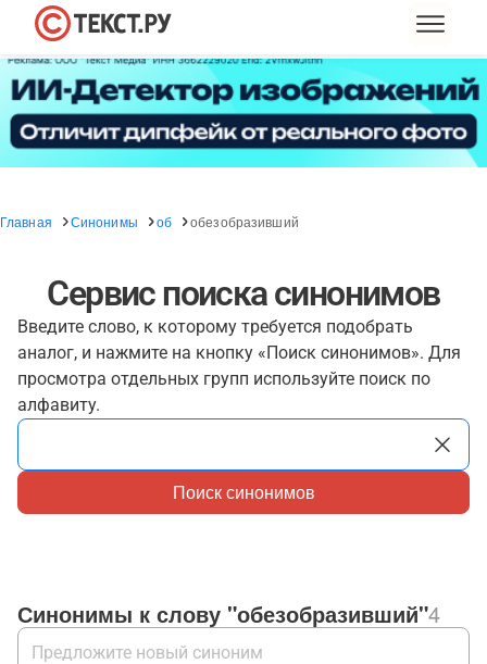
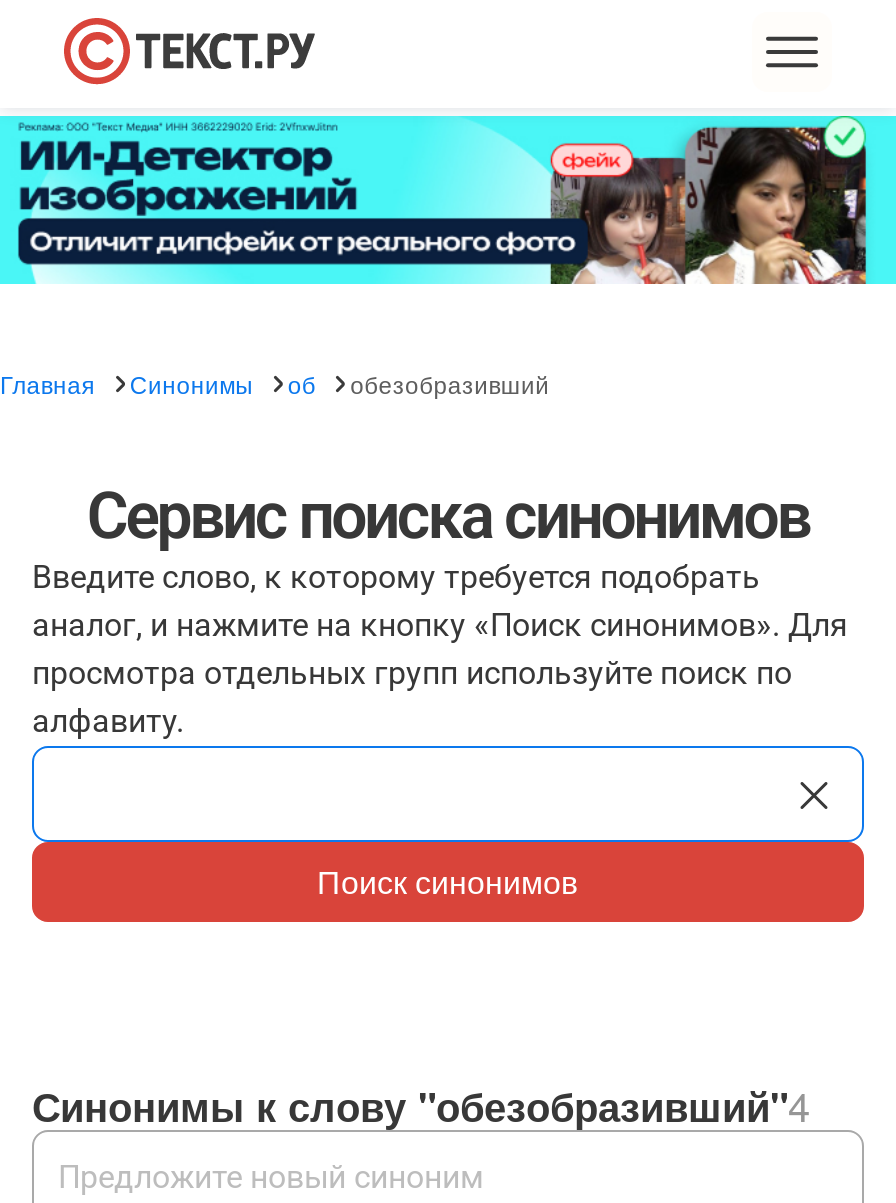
[3,58,480,168] [image] -> [6,116,878,286] [image]

